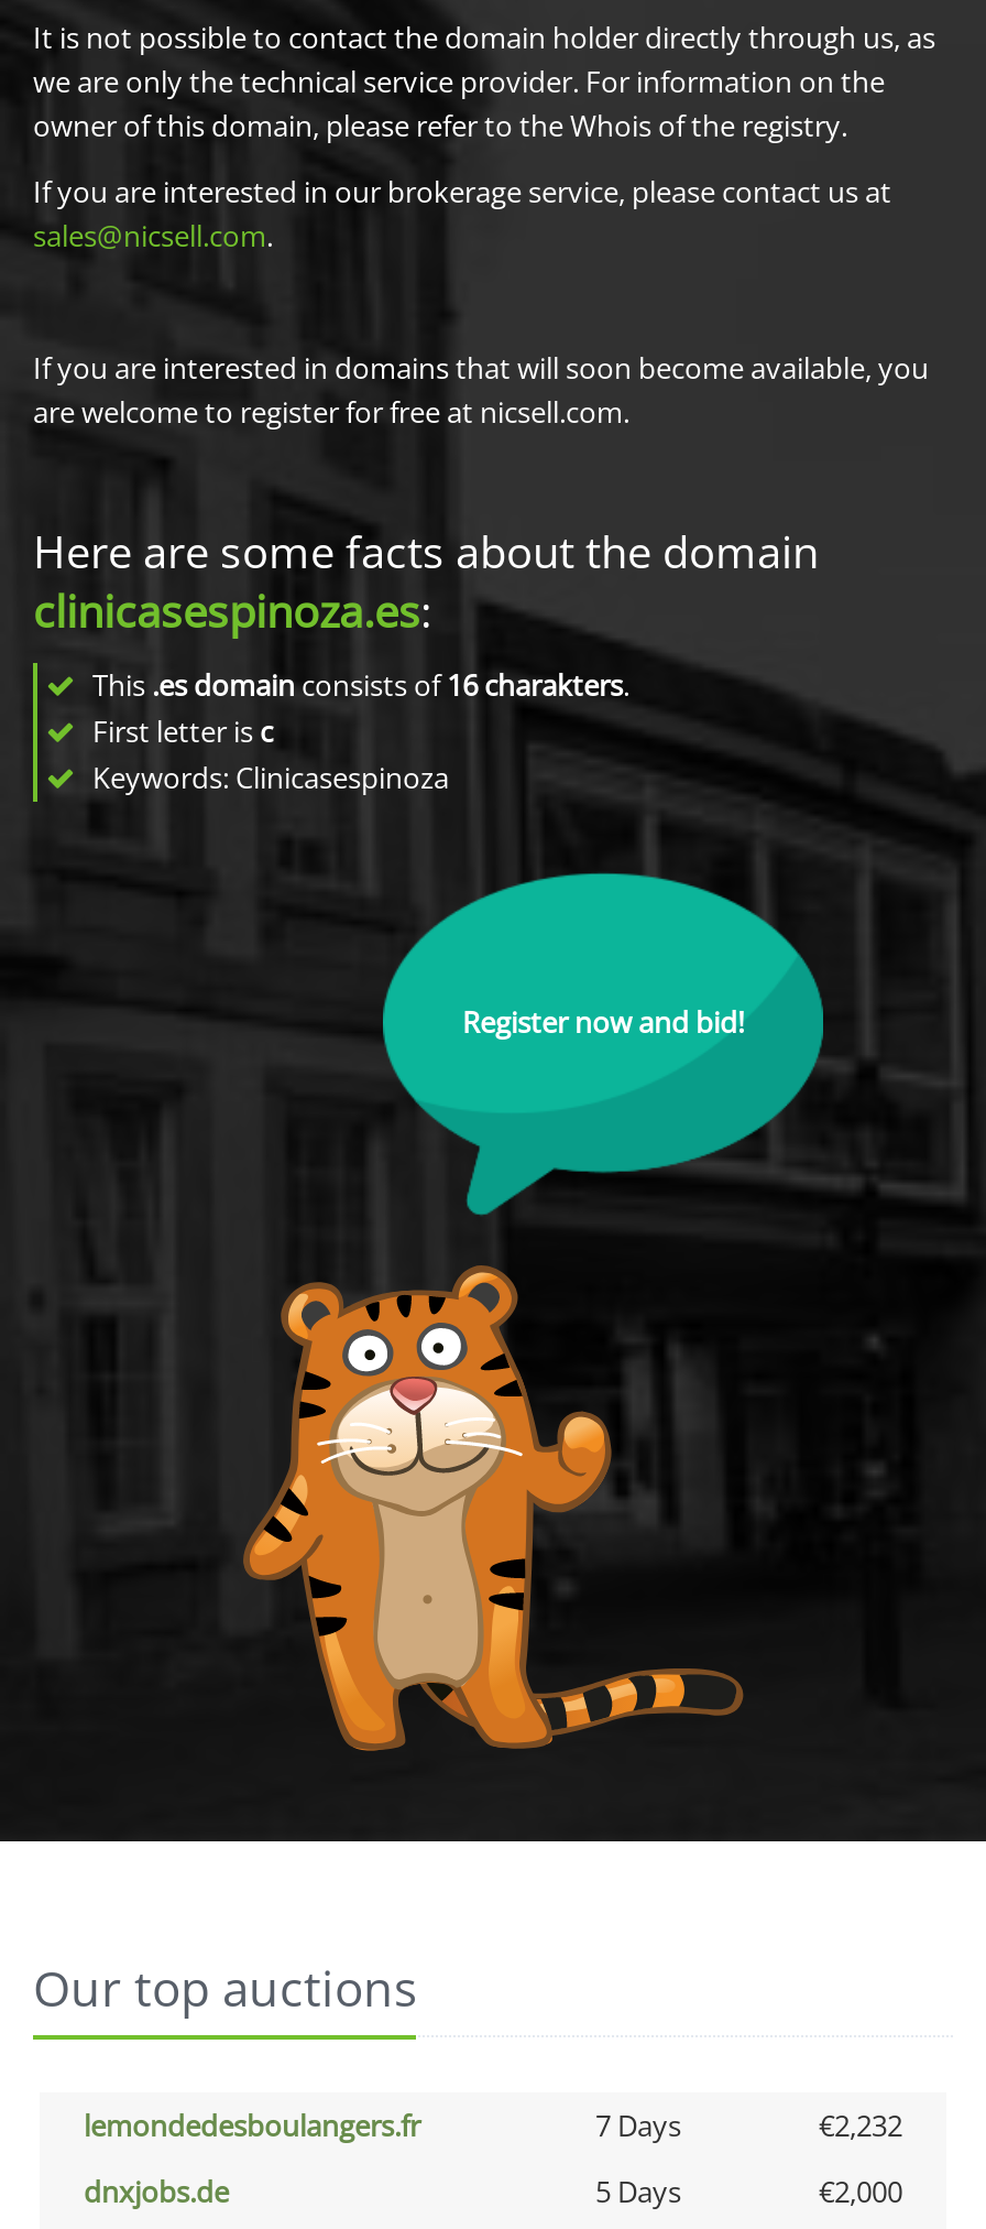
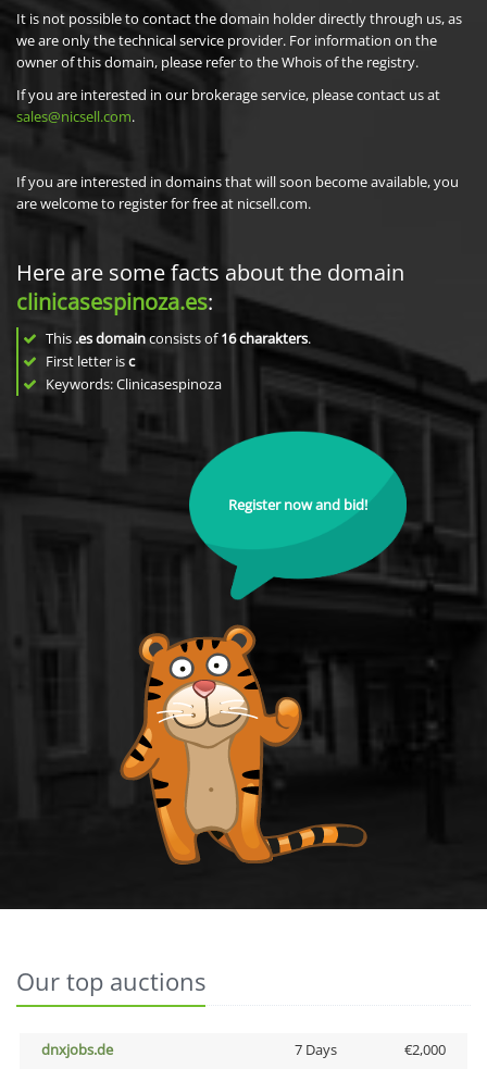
[84,2106,902,2145] lemondedesboulangers.fr | 7 Days | €2,232 -> none
[595,2172,681,2211] 5 Days -> [294,1040,336,1059] 7 Days

